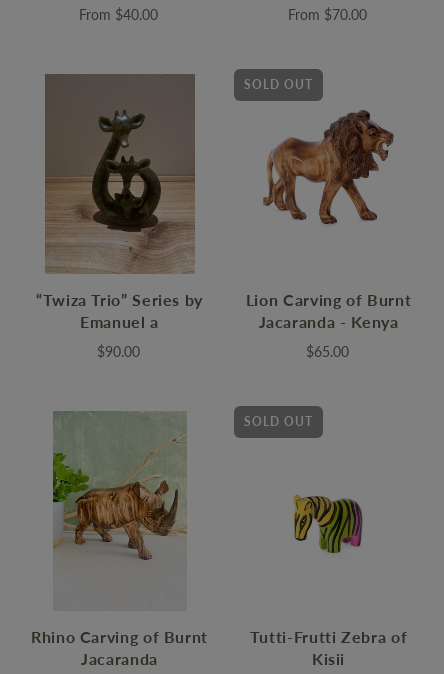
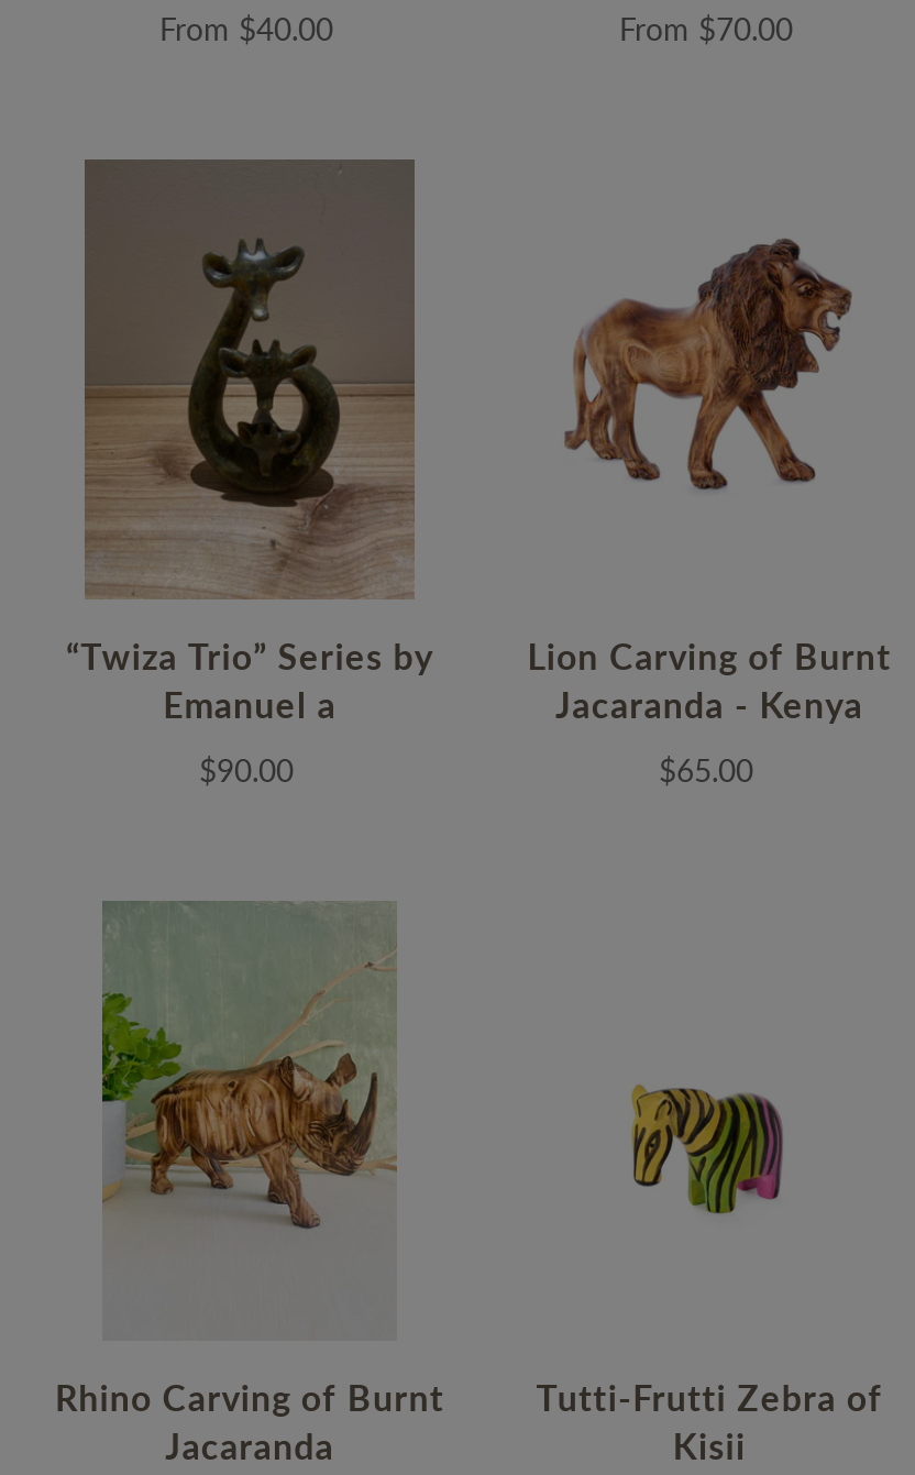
[244,77,313,92] SOLD OUT -> none
[244,414,313,429] SOLD OUT -> none

